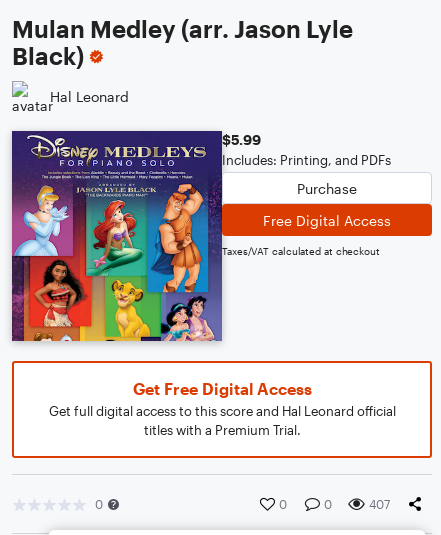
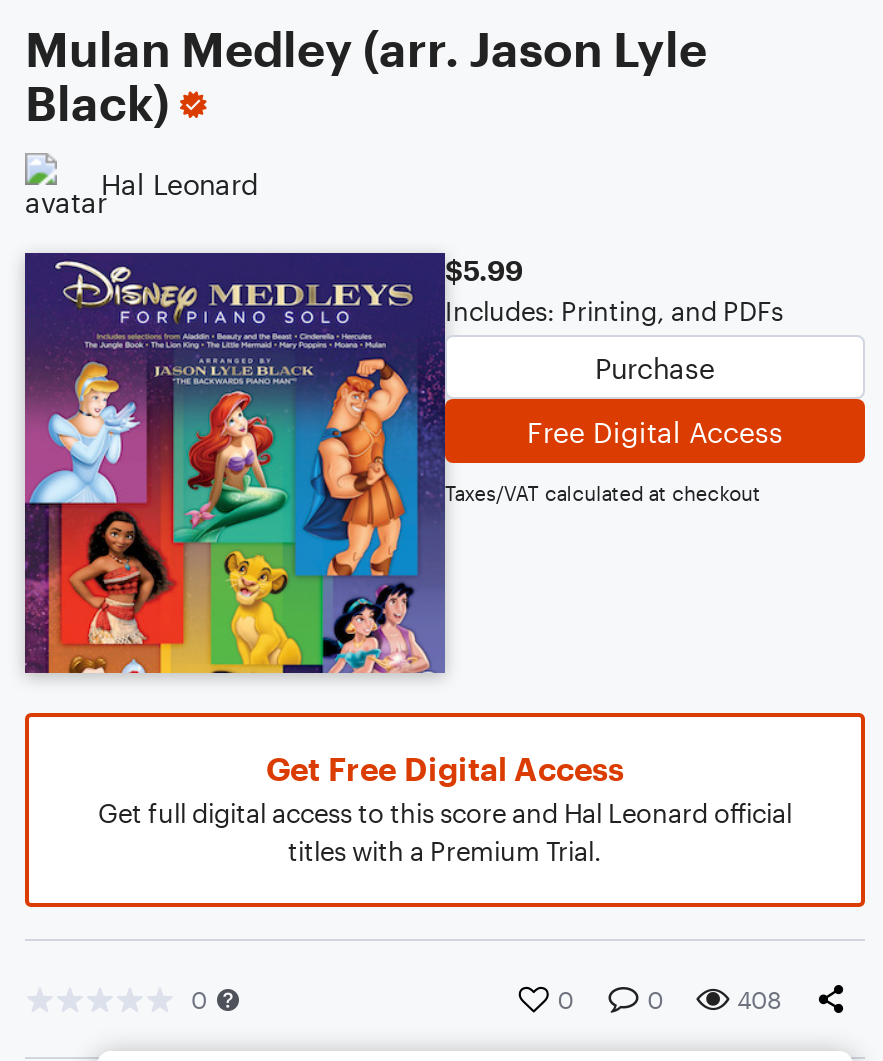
[369,496,390,510] 407 -> [737,984,781,1012] 408

